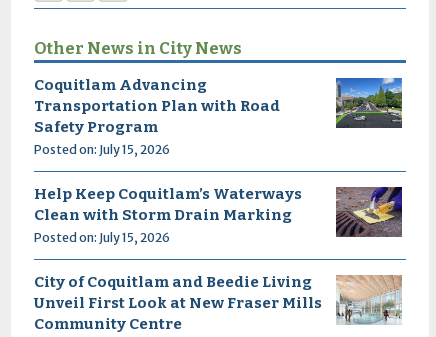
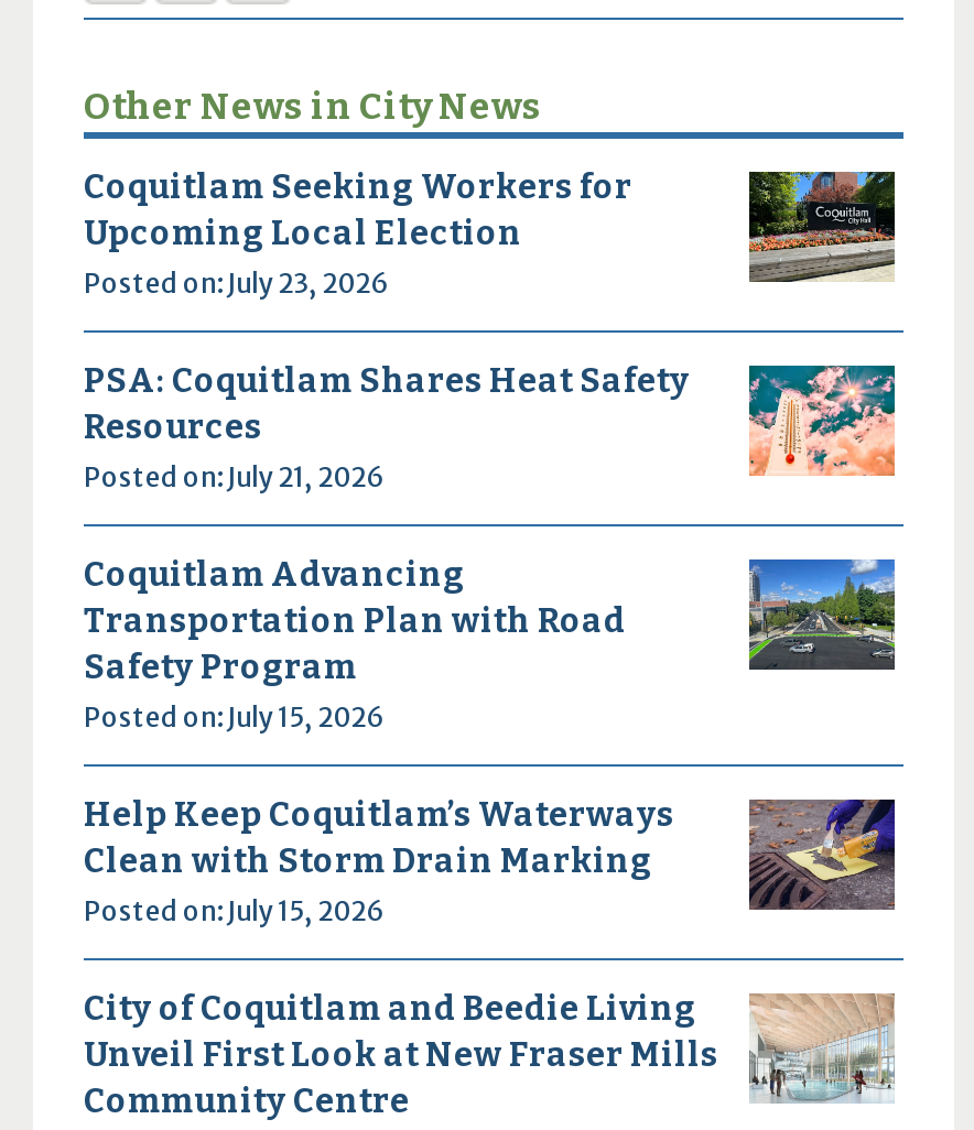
none -> [84,168,897,494] [image] | Coquitlam Seeking Workers for | Upcoming Local Election | Posted on: July 23, 2026 | PSA: Coquitlam Shares Heat Safety | Resources | Posted on: July 21, 2026
none -> [747,363,897,478] [image]

